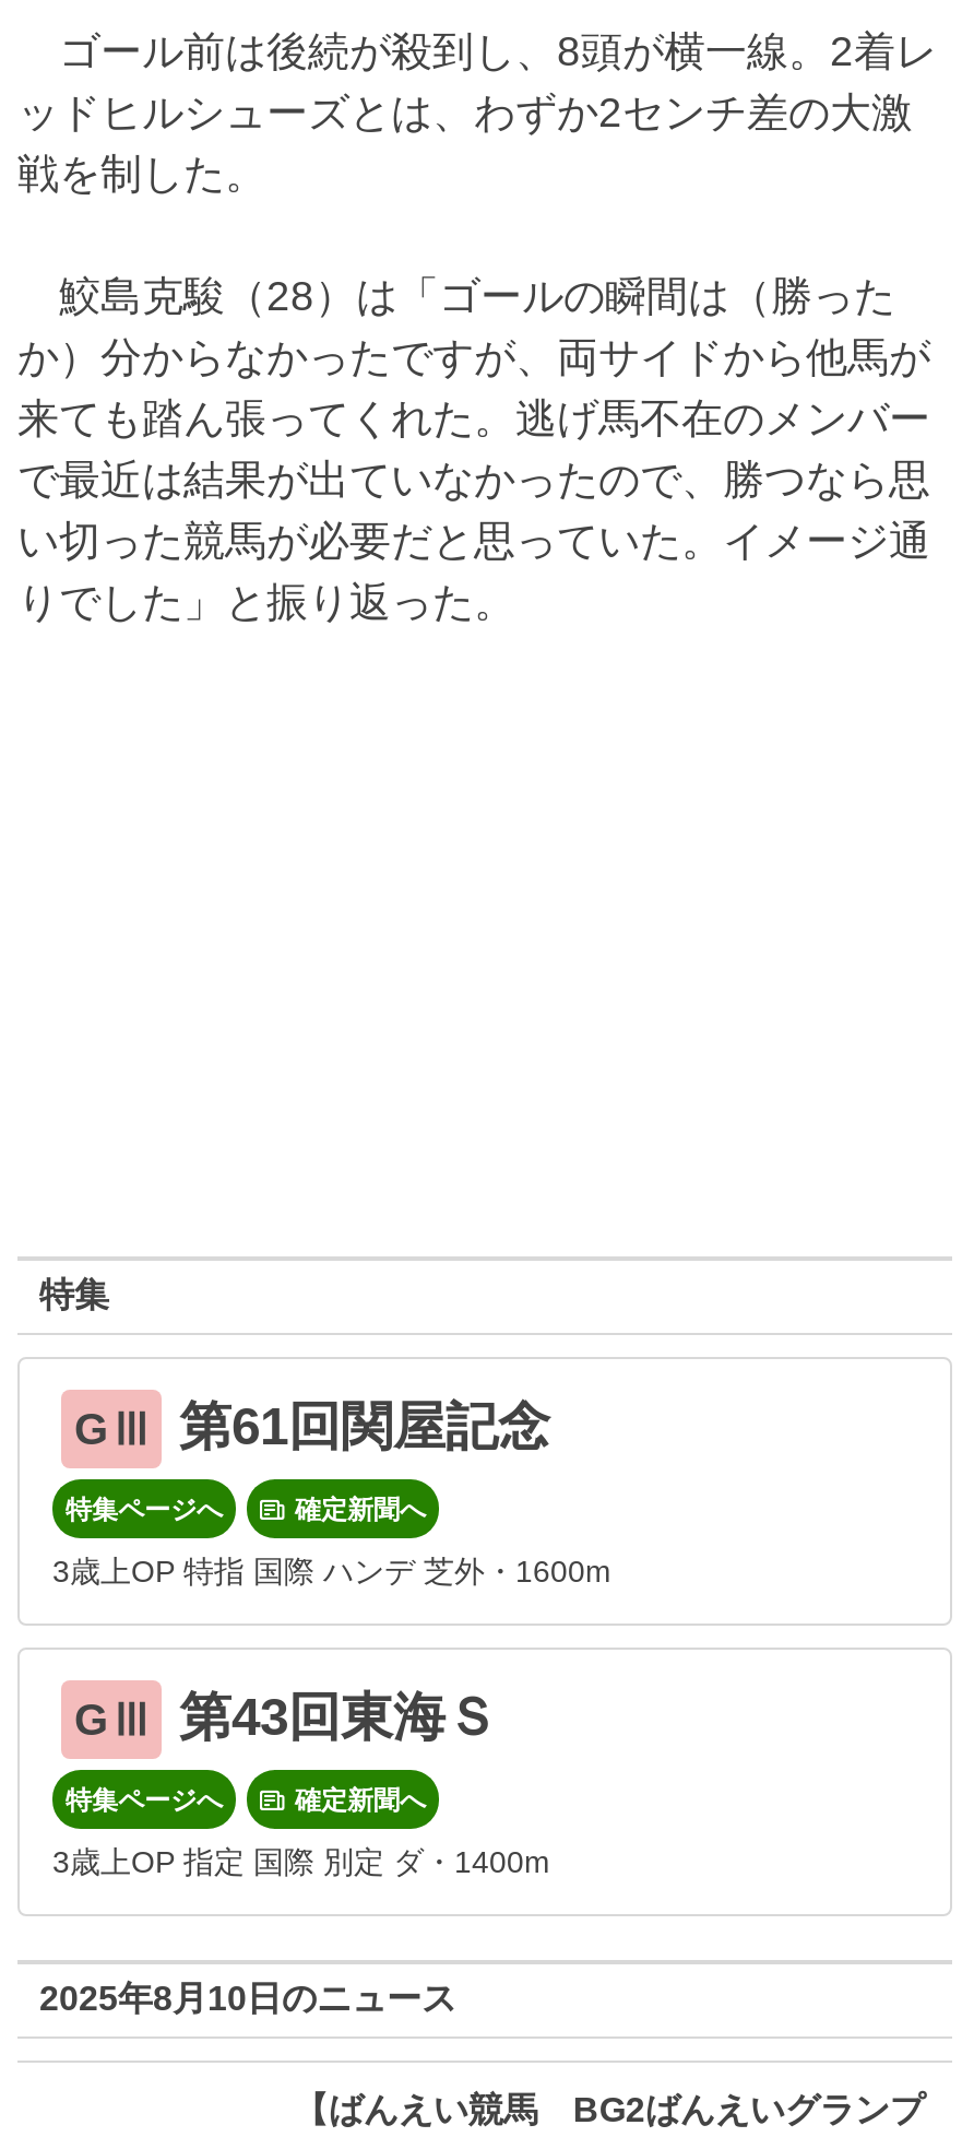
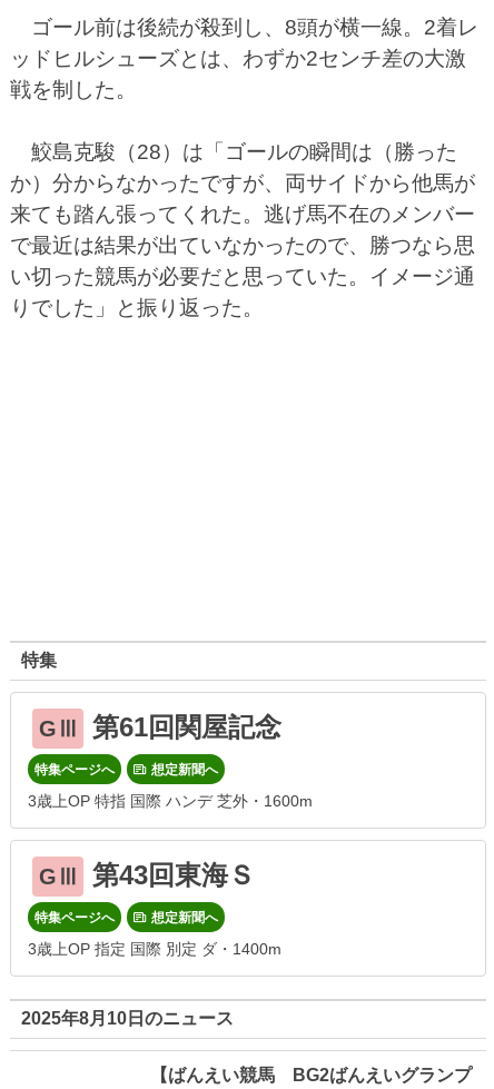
[295,1493,426,1524] 確定新聞へ -> [151,761,218,777] 想定新聞へ
[295,1784,426,1815] 確定新聞へ -> [151,909,218,925] 想定新聞へ

